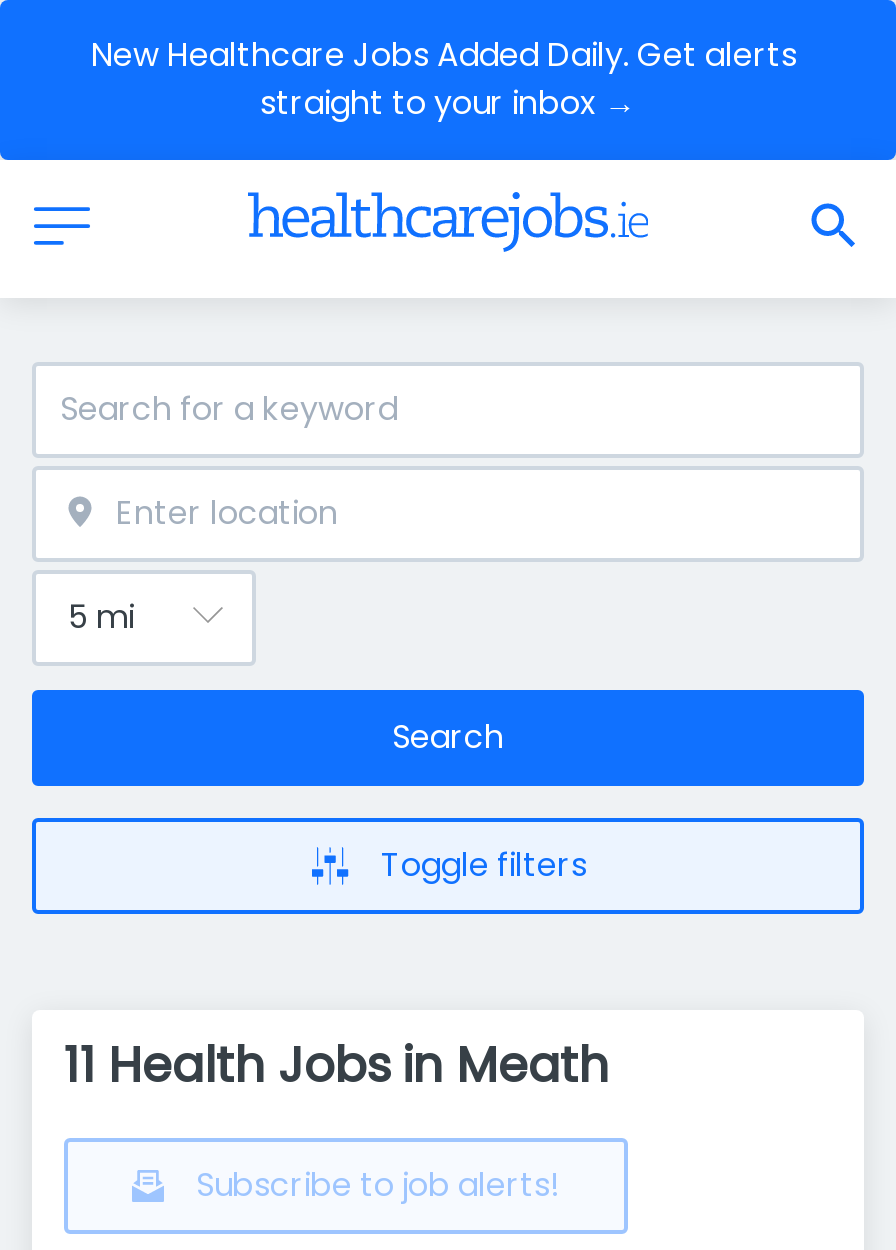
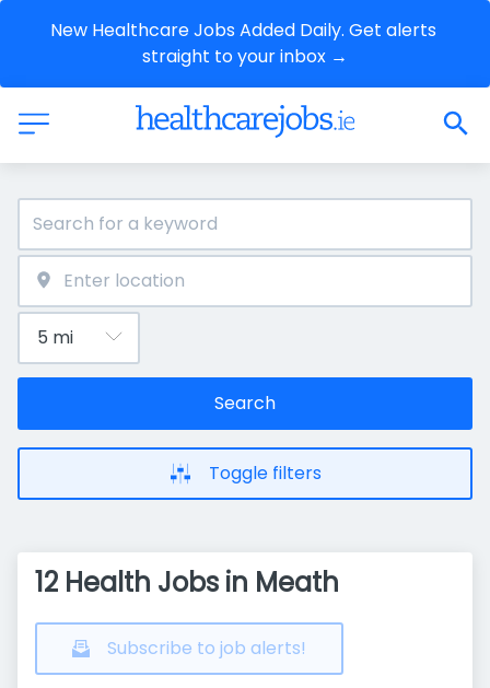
[64,1032,610,1098] 11 Health Jobs in Meath -> [35,564,339,600] 12 Health Jobs in Meath

